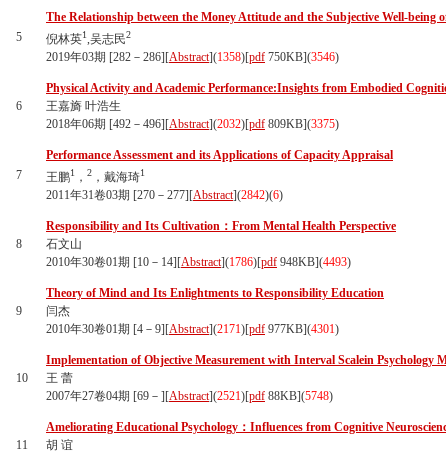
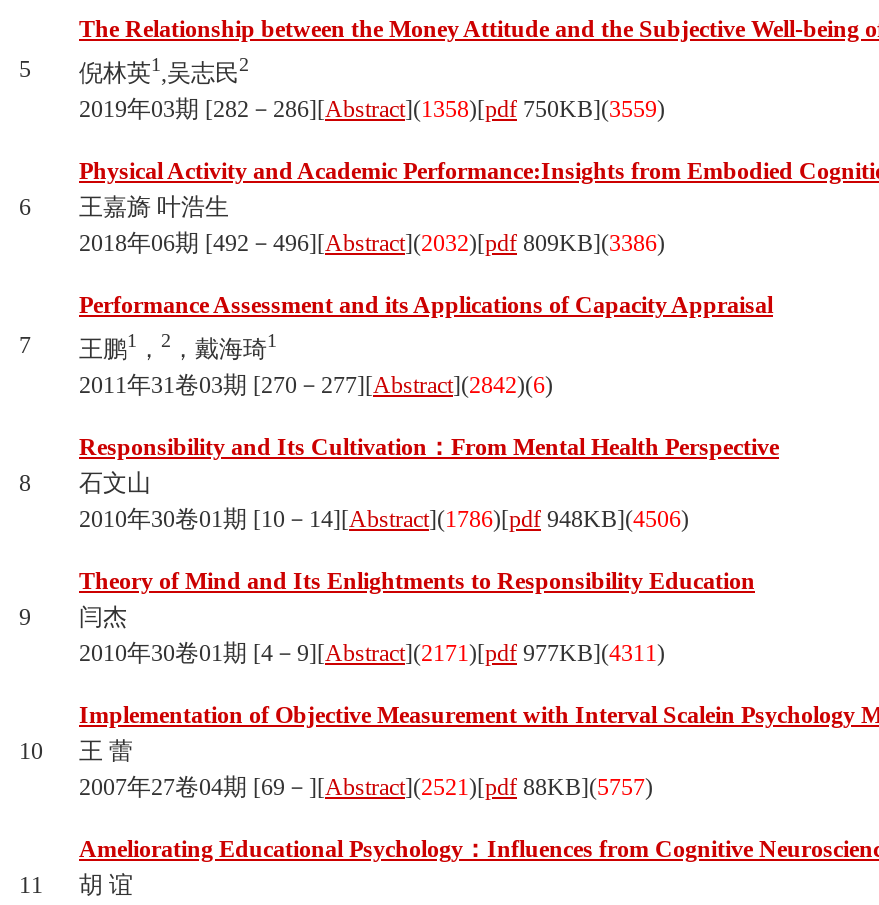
[46,50,339,64] 2019年03期 [282－286][Abstract](1358)[pdf 750KB](3546) -> [79,95,665,123] 2019年03期 [282－286][Abstract](1358)[pdf 750KB](3559)
[46,117,339,131] 2018年06期 [492－496][Abstract](2032)[pdf 809KB](3375) -> [79,229,665,257] 2018年06期 [492－496][Abstract](2032)[pdf 809KB](3386)
[46,255,351,269] 2010年30卷01期 [10－14][Abstract](1786)[pdf 948KB](4493) -> [79,505,689,533] 2010年30卷01期 [10－14][Abstract](1786)[pdf 948KB](4506)
[46,322,339,336] 2010年30卷01期 [4－9][Abstract](2171)[pdf 977KB](4301) -> [79,639,665,667] 2010年30卷01期 [4－9][Abstract](2171)[pdf 977KB](4311)
[46,389,333,403] 2007年27卷04期 [69－][Abstract](2521)[pdf 88KB](5748) -> [79,773,653,801] 2007年27卷04期 [69－][Abstract](2521)[pdf 88KB](5757)

